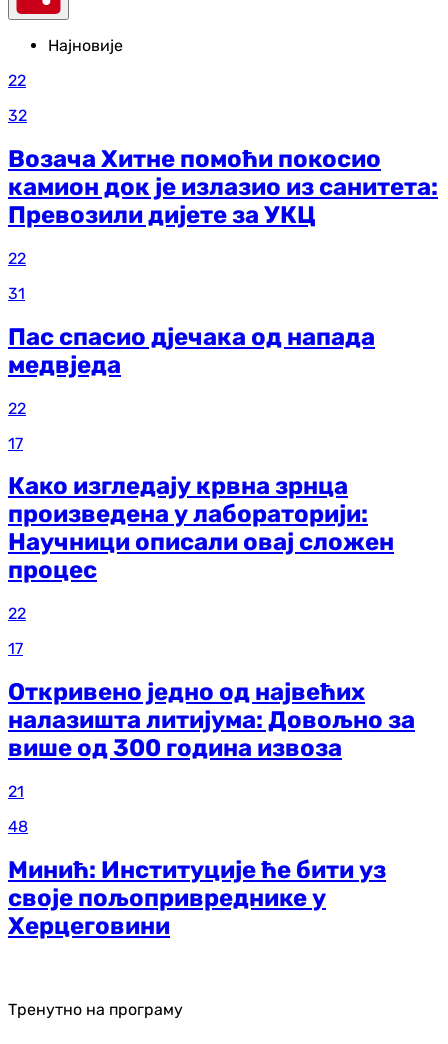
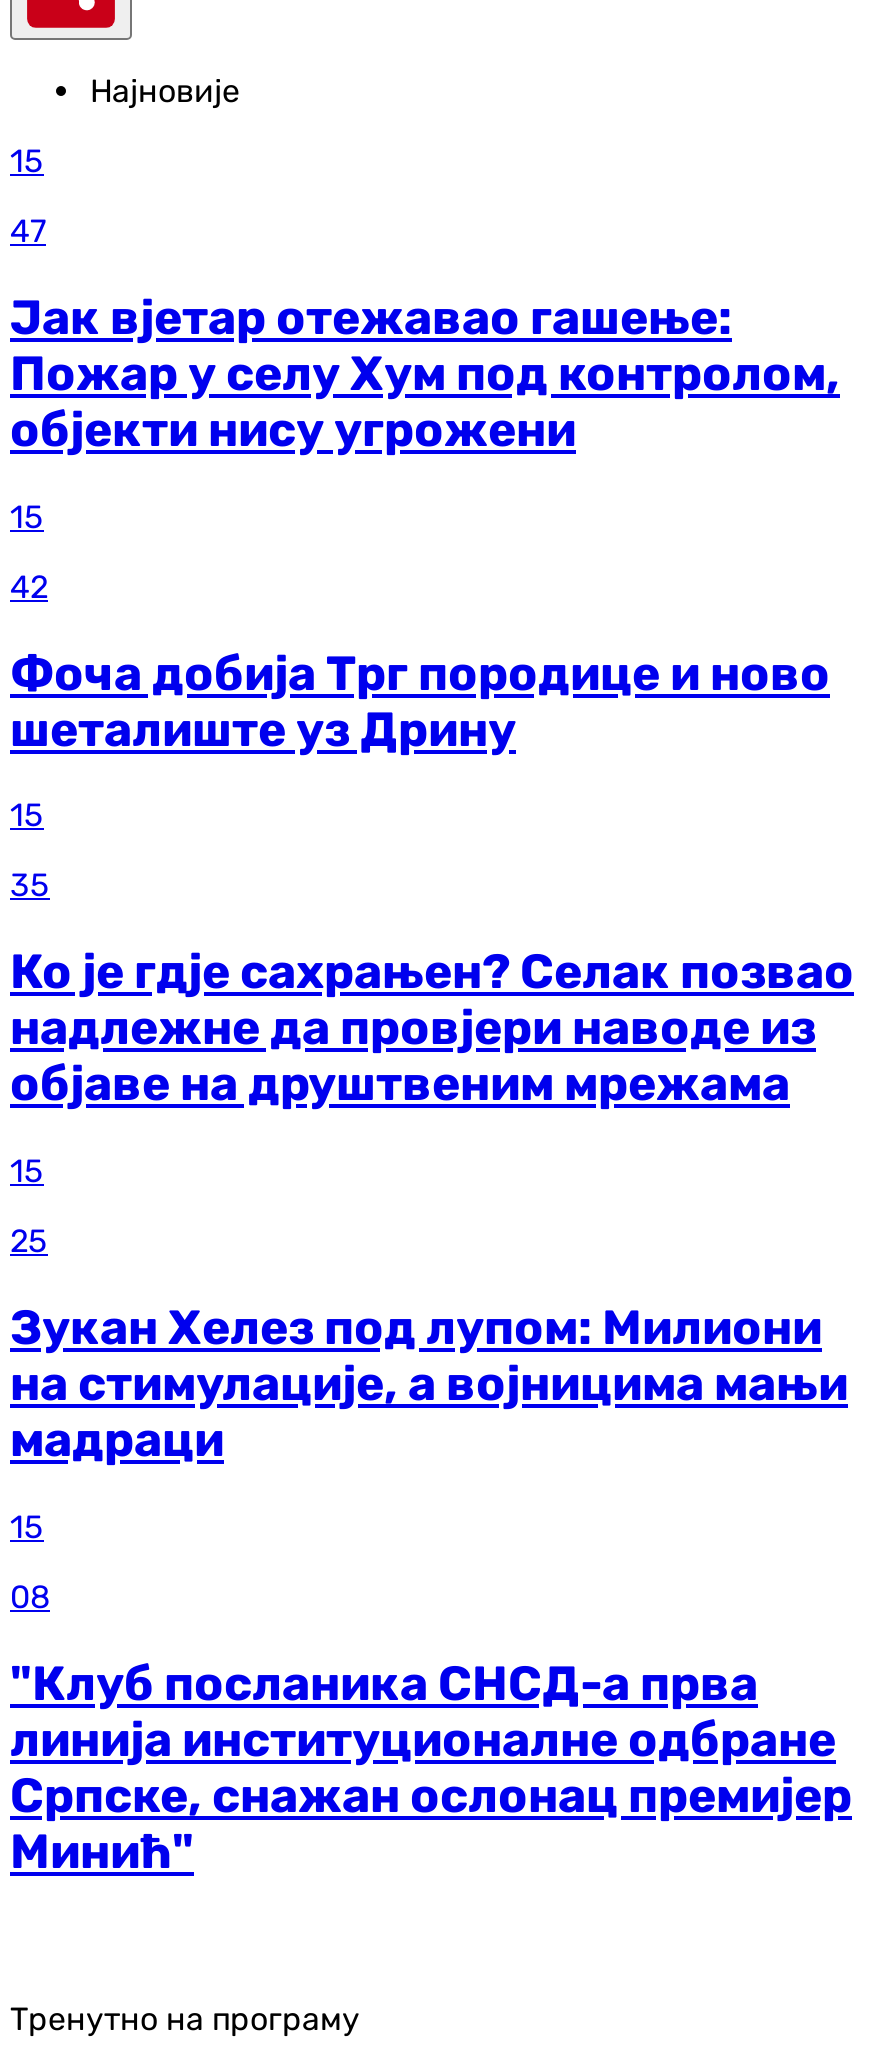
[8,71,26,90] 22 -> [10,142,44,180] 15
[8,106,27,125] 32 -> [10,212,46,250] 47
[8,145,438,229] Возача Хитне помоћи покосио | камион док је излазио из санитета: | Превозили дијете за УКЦ -> [10,290,840,458] Јак вјетар отежавао гашење: | Пожар у селу Хум под контролом, | објекти нису угрожени
[8,249,26,268] 22 -> [10,497,44,535] 15
[8,284,25,303] 31 -> [10,567,48,605] 42
[8,323,375,379] Пас спасио дјечака од напада | медвједа -> [10,645,830,757] Фоча добија Трг породице и ново | шеталиште уз Дрину
[8,398,26,417] 22 -> [10,797,44,835] 15
[8,433,23,452] 17 -> [10,867,50,905] 35
[8,472,394,584] Како изгледају крвна зрнца | произведена у лабораторији: | Научници описали овај сложен | процес -> [10,945,854,1113] Ко је гдје сахрањен? Селак позвао | надлежне да провјери наводе из | објаве на друштвеним мрежама
[8,604,26,623] 22 -> [10,1153,44,1191] 15
[8,639,23,658] 17 -> [10,1223,48,1261] 25
[8,678,415,762] Откривено једно од највећих | налазишта литијума: Довољно за | више од 300 година извоза -> [10,1300,848,1468] Зукан Хелез под лупом: Милиони | на стимулације, а војницима мањи | мадраци
[8,782,24,801] 21 -> [10,1508,44,1546] 15
[8,817,28,836] 48 -> [10,1578,50,1616] 08
[8,856,386,940] Минић: Институције ће бити уз | своје пољопривреднике у | Херцеговини -> [10,1656,852,1880] "Клуб посланика СНСД-а прва | линија институционалне одбране | Српске, снажан ослонац премијер | Минић"

